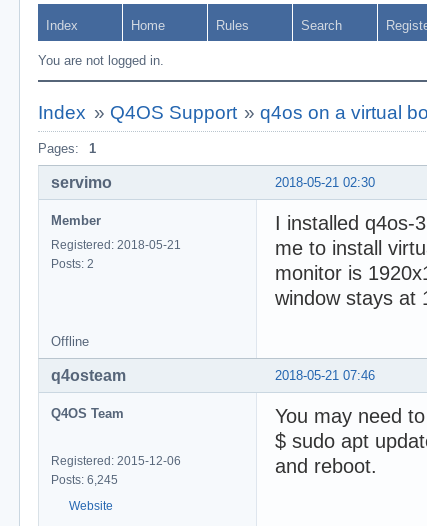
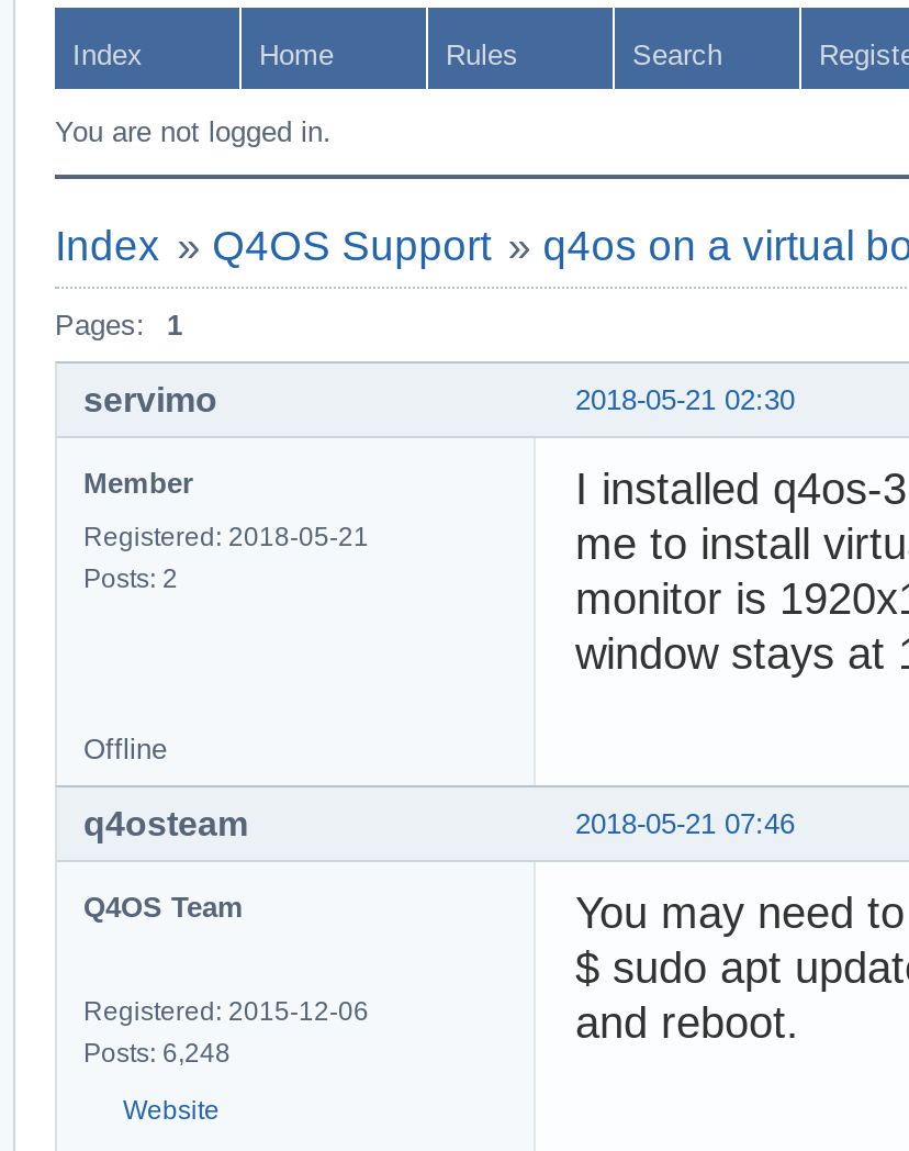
[51,473,118,487] Posts: 6,245 -> [83,1038,231,1068] Posts: 6,248

